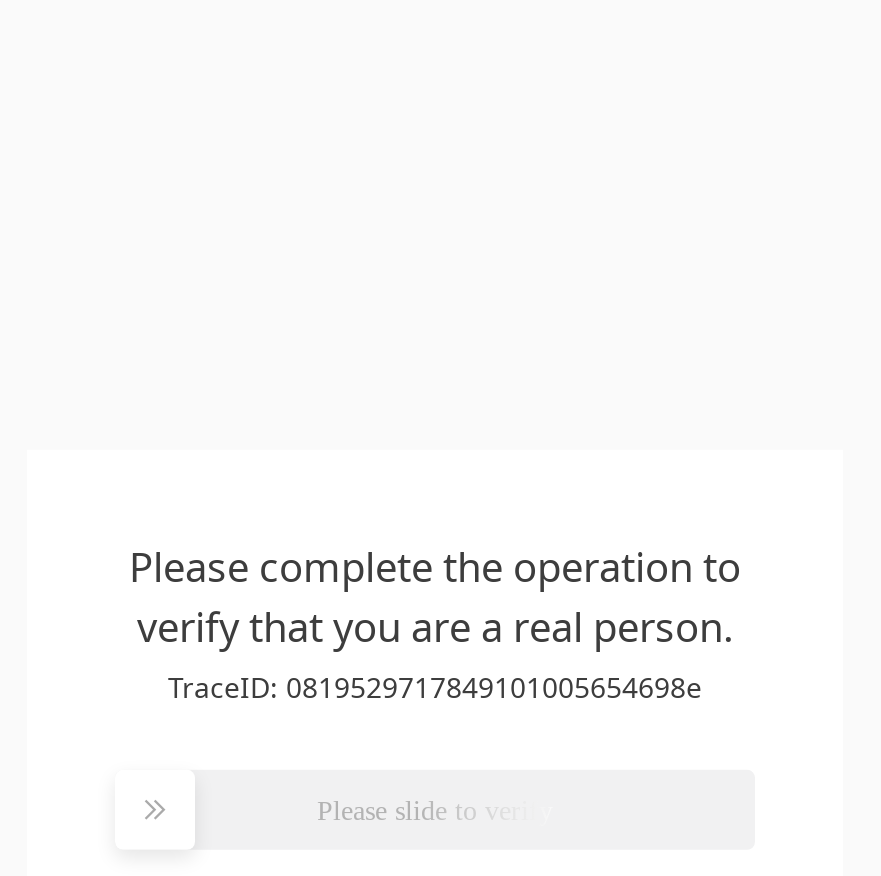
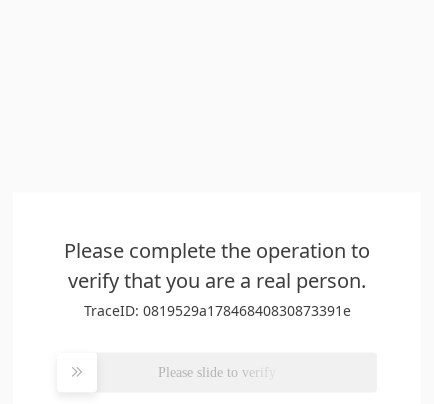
[168,669,702,707] TraceID: 0819529717849101005654698e -> [83,302,350,321] TraceID: 0819529a17846840830873391e

